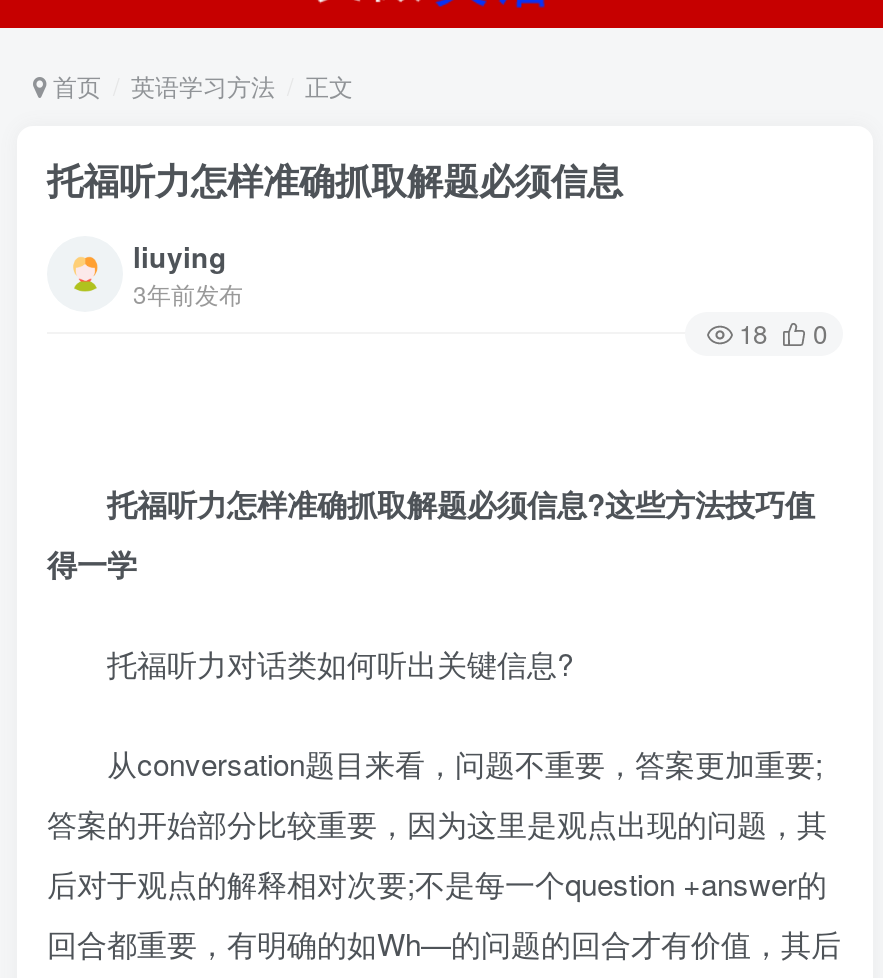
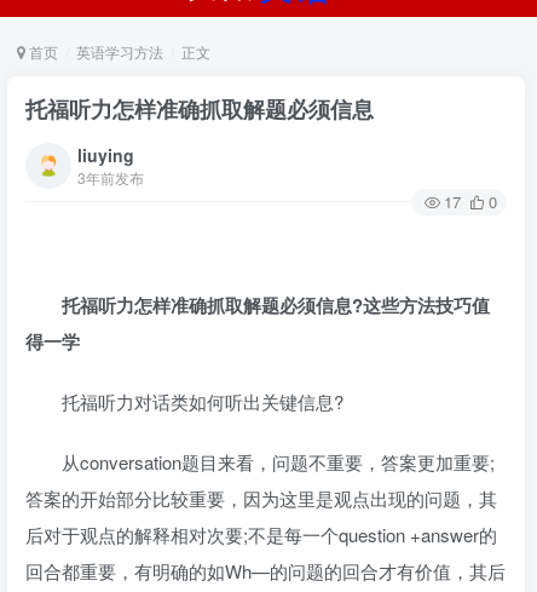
[739,314,827,352] 18 0 -> [444,190,497,213] 17 0

